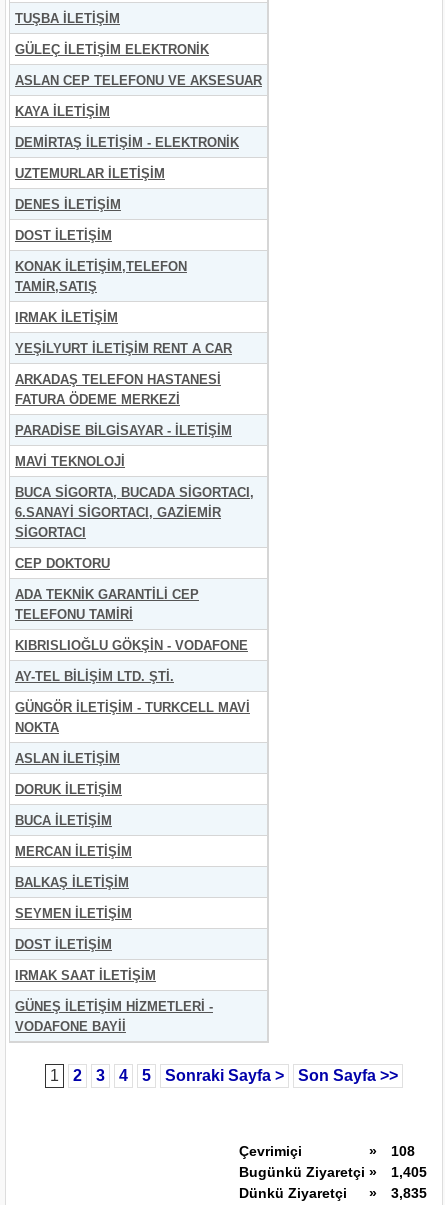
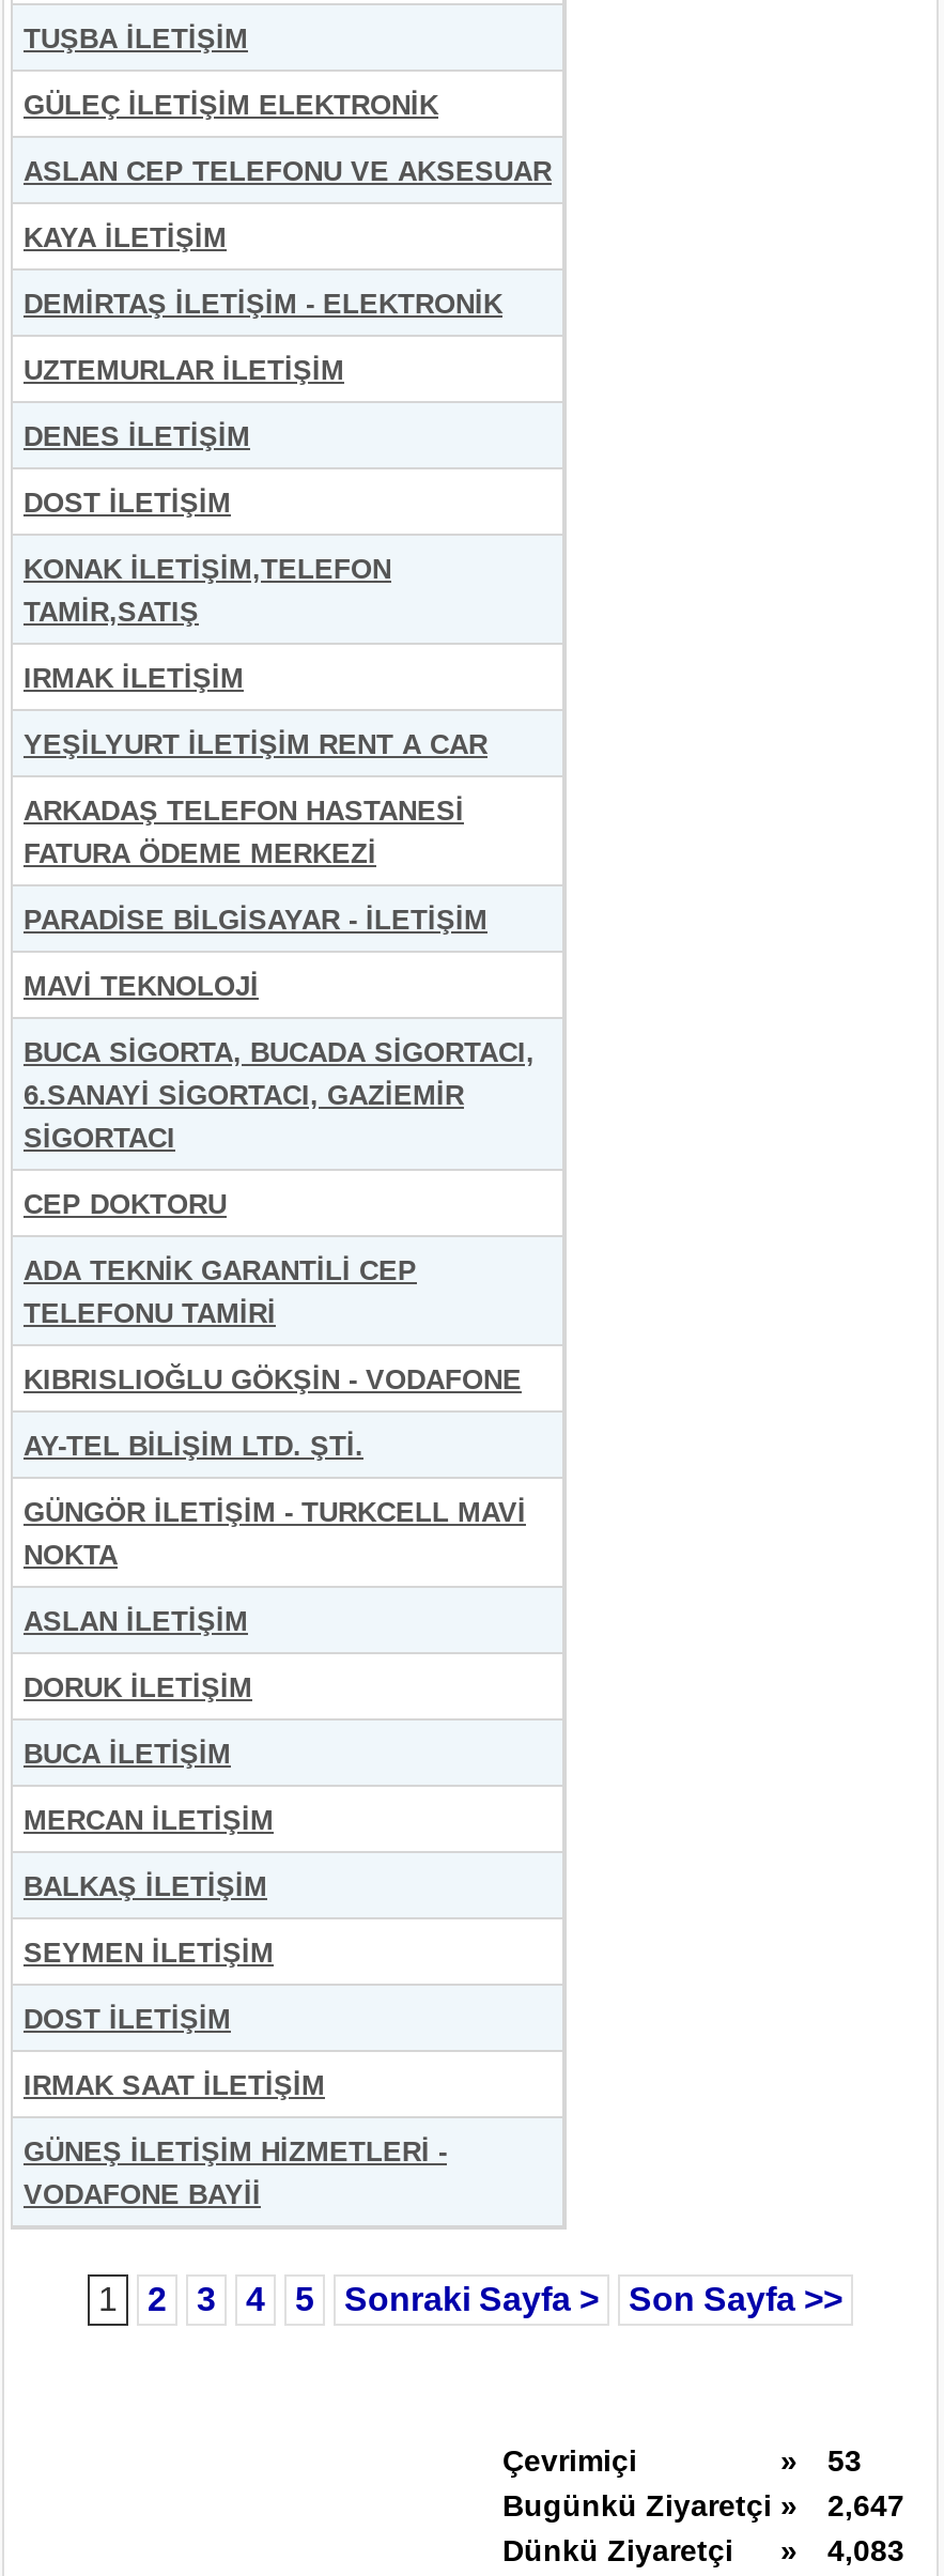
[391,1143,415,1159] 108 -> [827,2443,862,2477] 53
[239,1164,427,1180] Bugünkü Ziyaretçi » 1,405 -> [502,2488,904,2522] Bugünkü Ziyaretçi » 2,647
[391,1185,427,1201] 3,835 -> [827,2533,904,2567] 4,083

